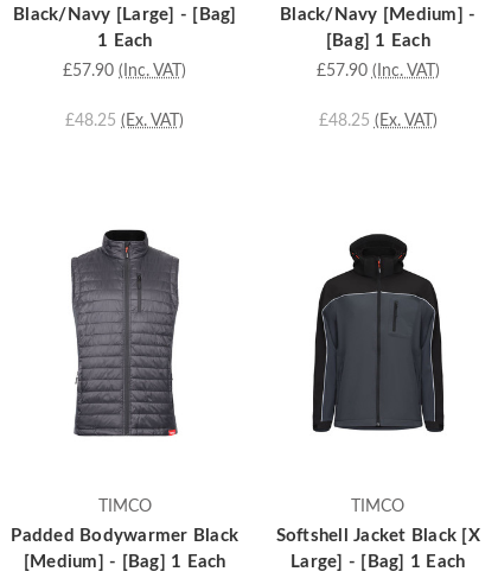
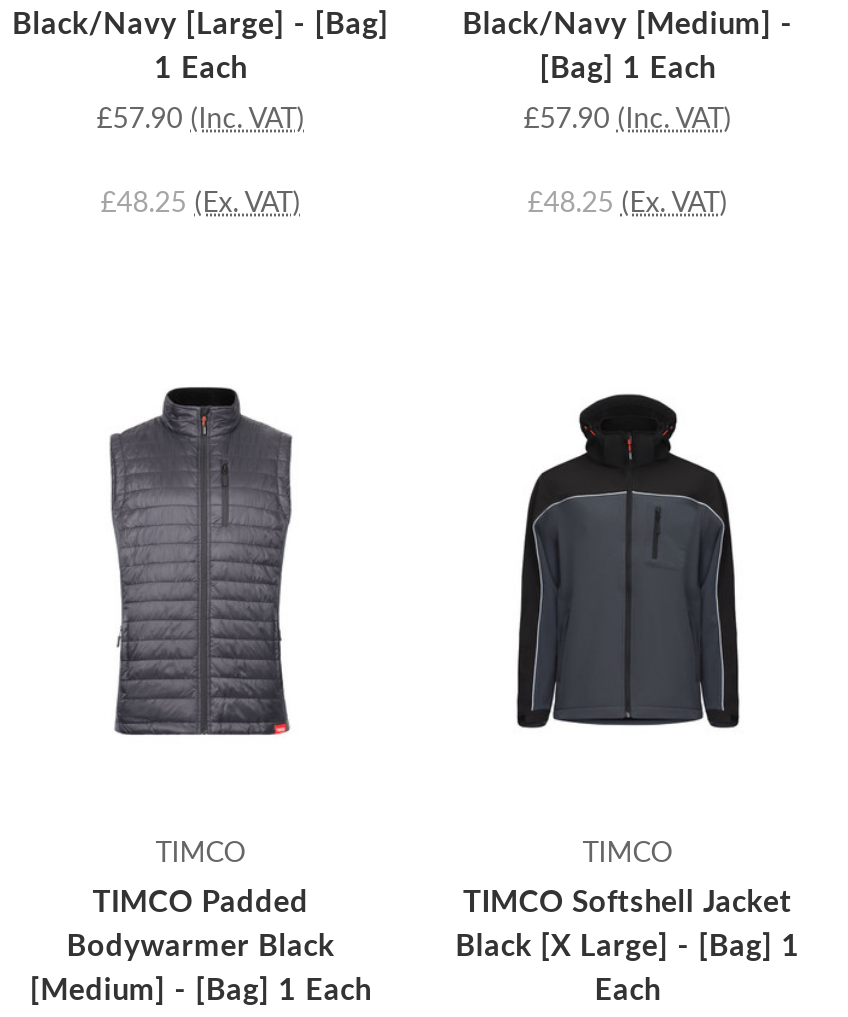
[11,527,238,545] Padded Bodywarmer Black -> [66,889,334,963] TIMCO Padded | Bodywarmer Black
[276,527,480,571] Softshell Jacket Black [X | Large] - [Bag] 1 Each -> [455,889,800,1007] TIMCO Softshell Jacket | Black [X Large] - [Bag] 1 | Each

